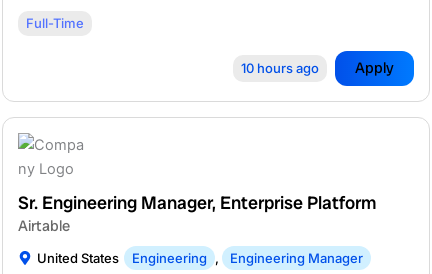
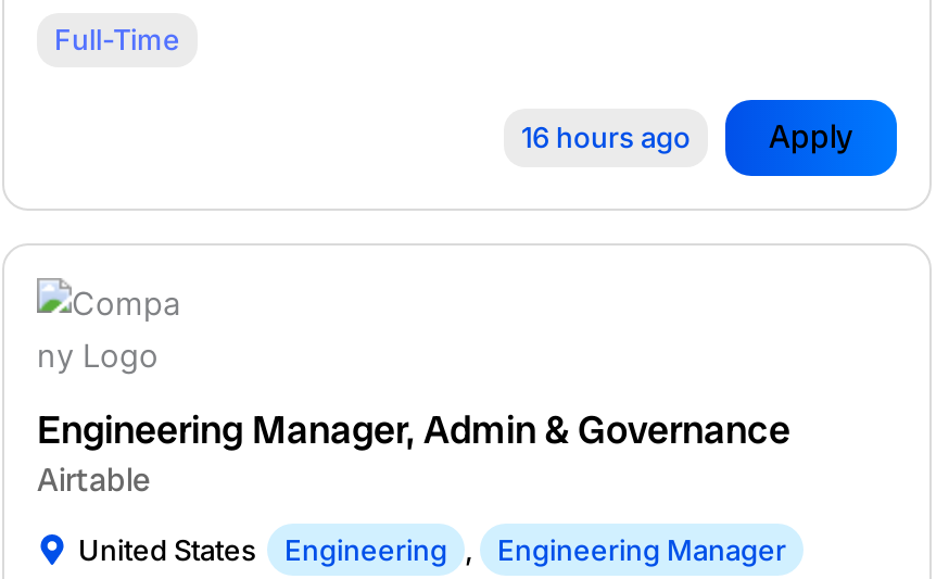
[241,60,319,76] 10 hours ago -> [521,119,691,154] 16 hours ago
[18,191,377,214] Sr. Engineering Manager, Enterprise Platform -> [37,404,790,454] Engineering Manager, Admin & Governance

